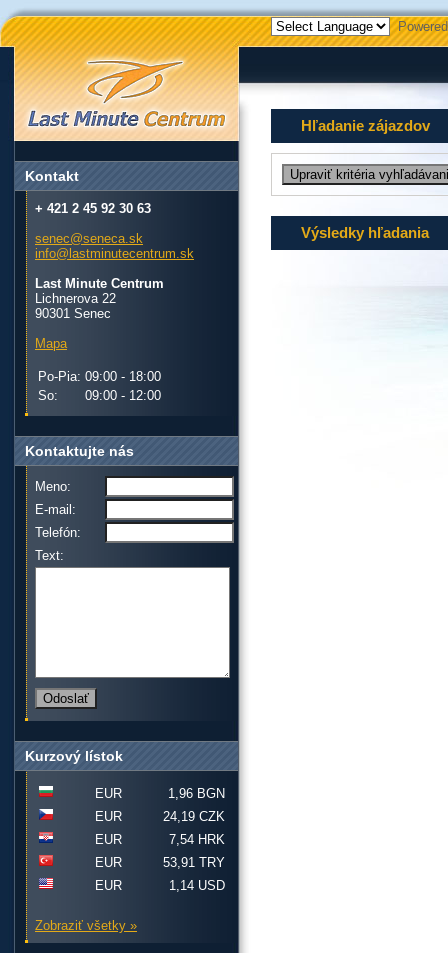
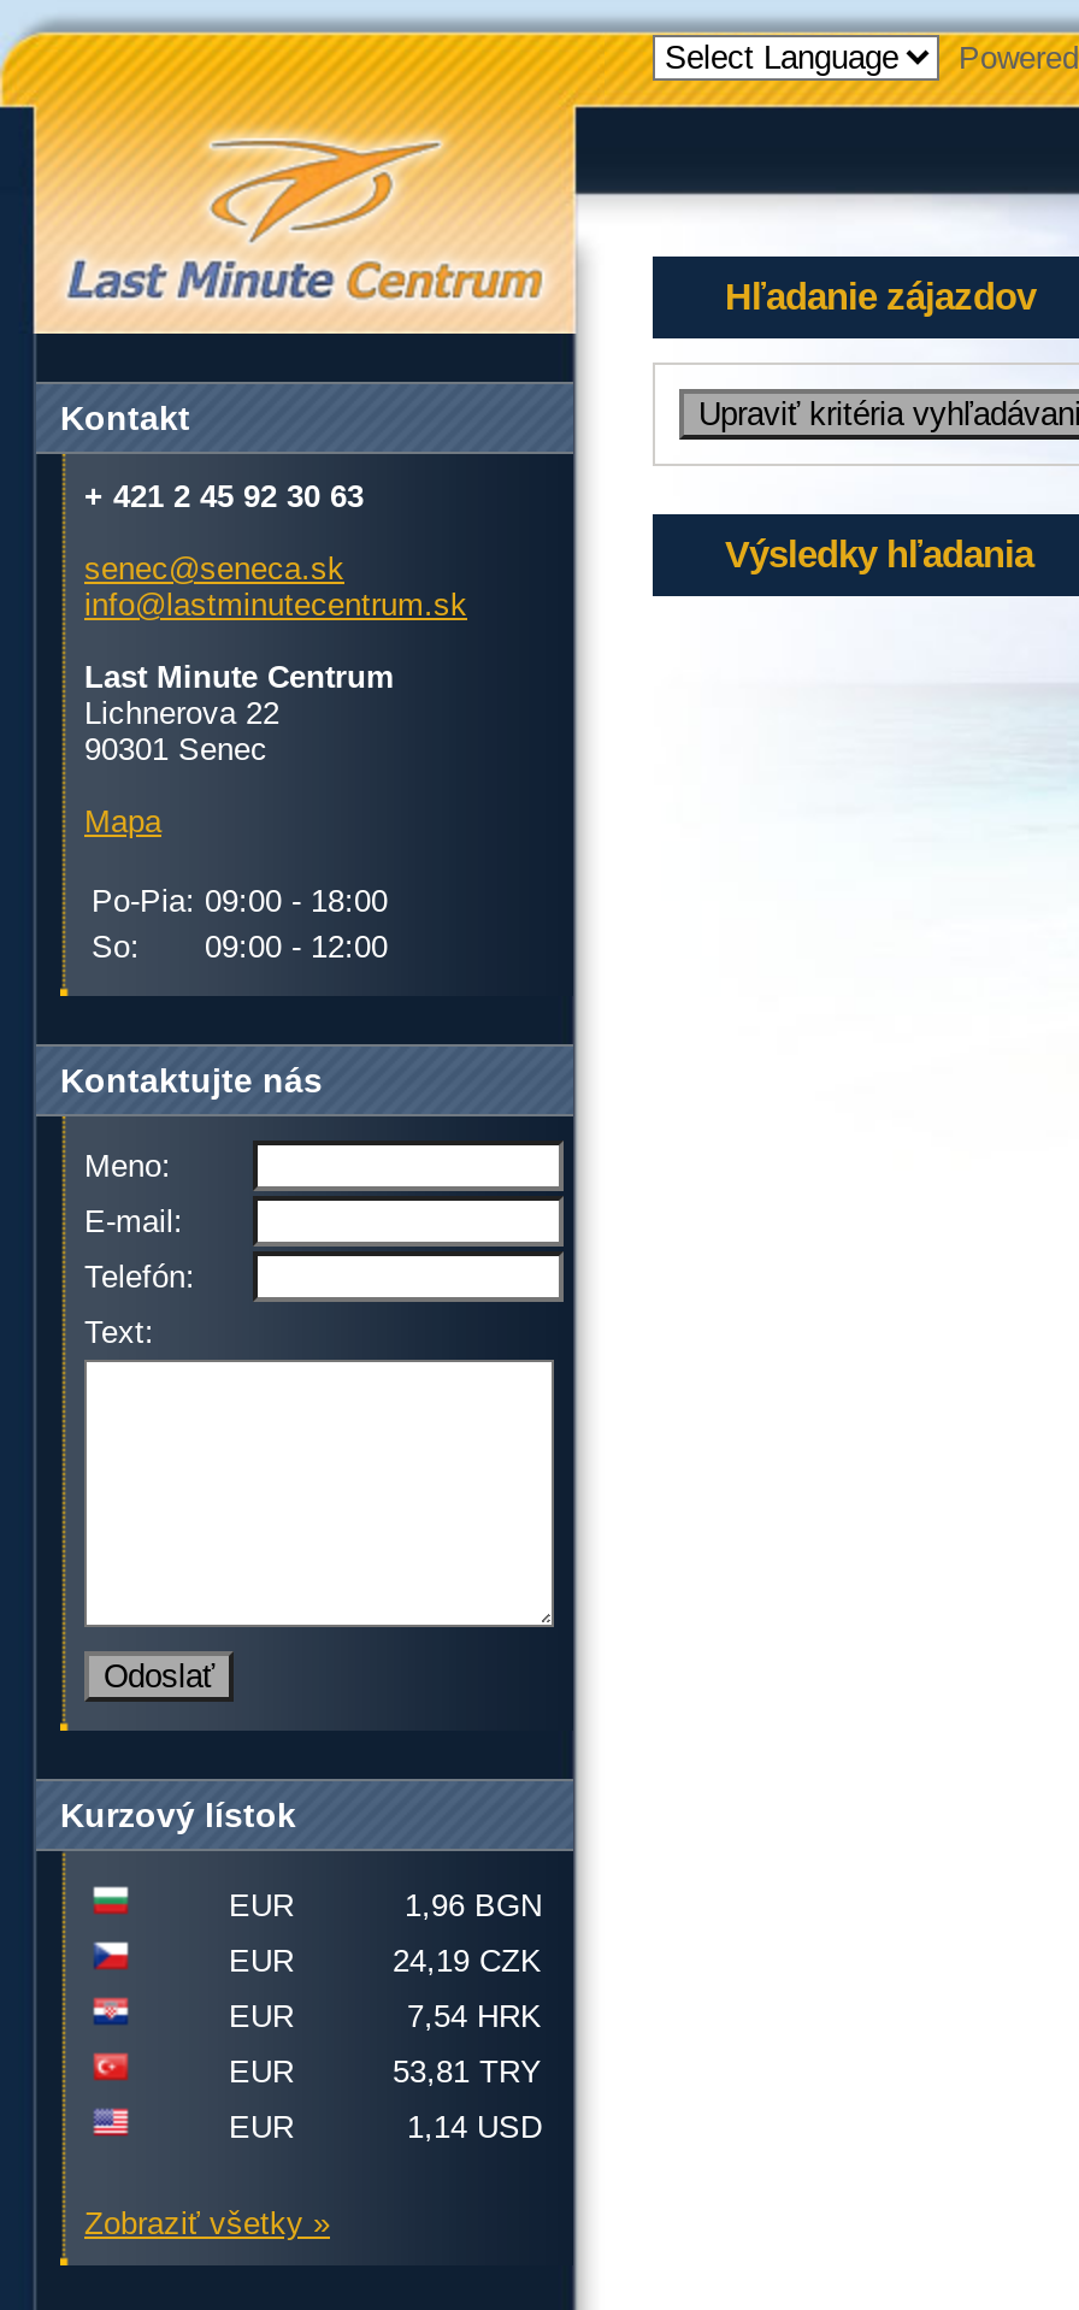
[163,855,225,870] 53,91 TRY -> [393,2053,542,2090] 53,81 TRY

